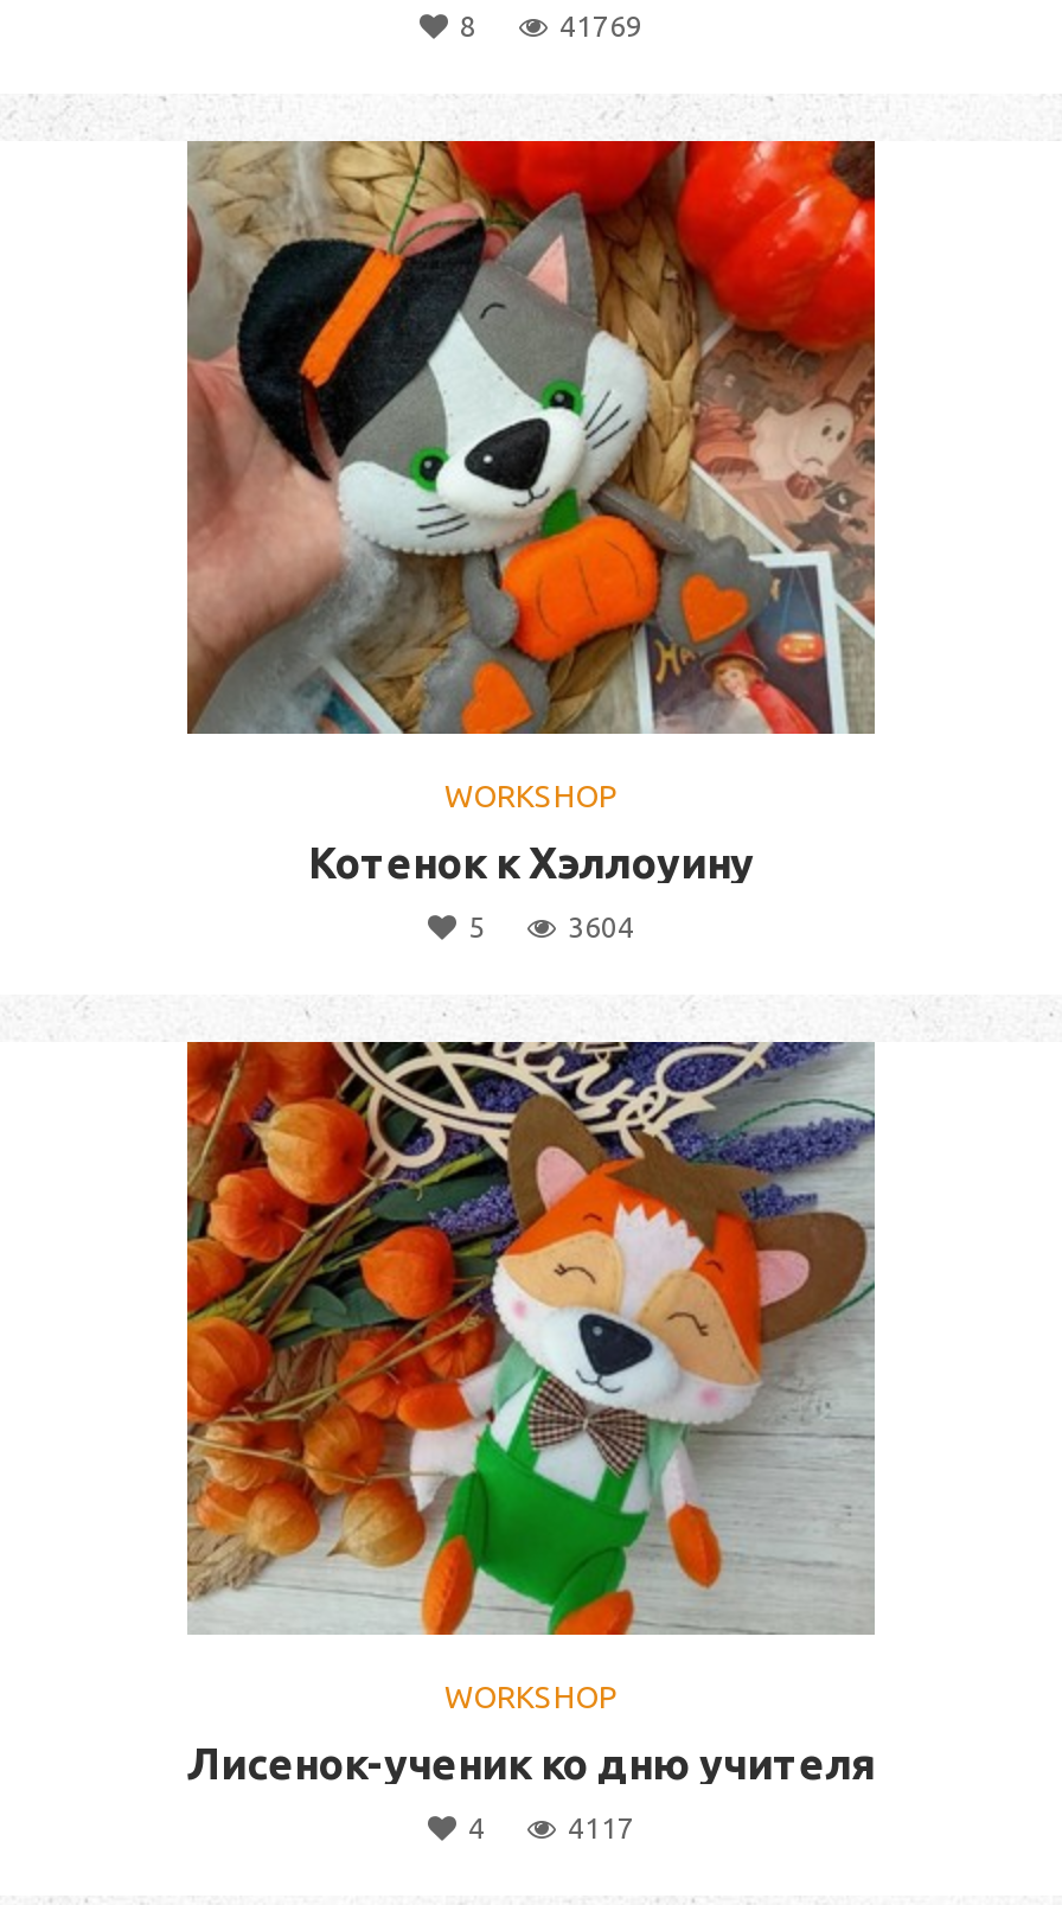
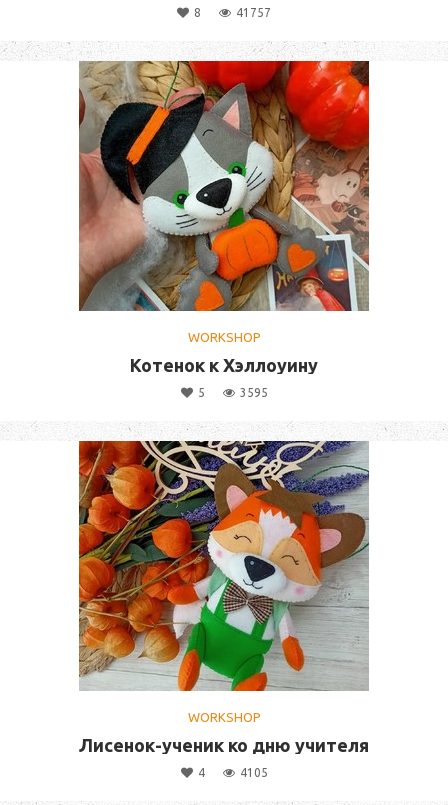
[559,11,642,41] 41769 -> [236,6,271,19] 41757
[568,912,634,942] 3604 -> [239,386,267,399] 3595
[568,1813,634,1843] 4117 -> [239,766,267,779] 4105

